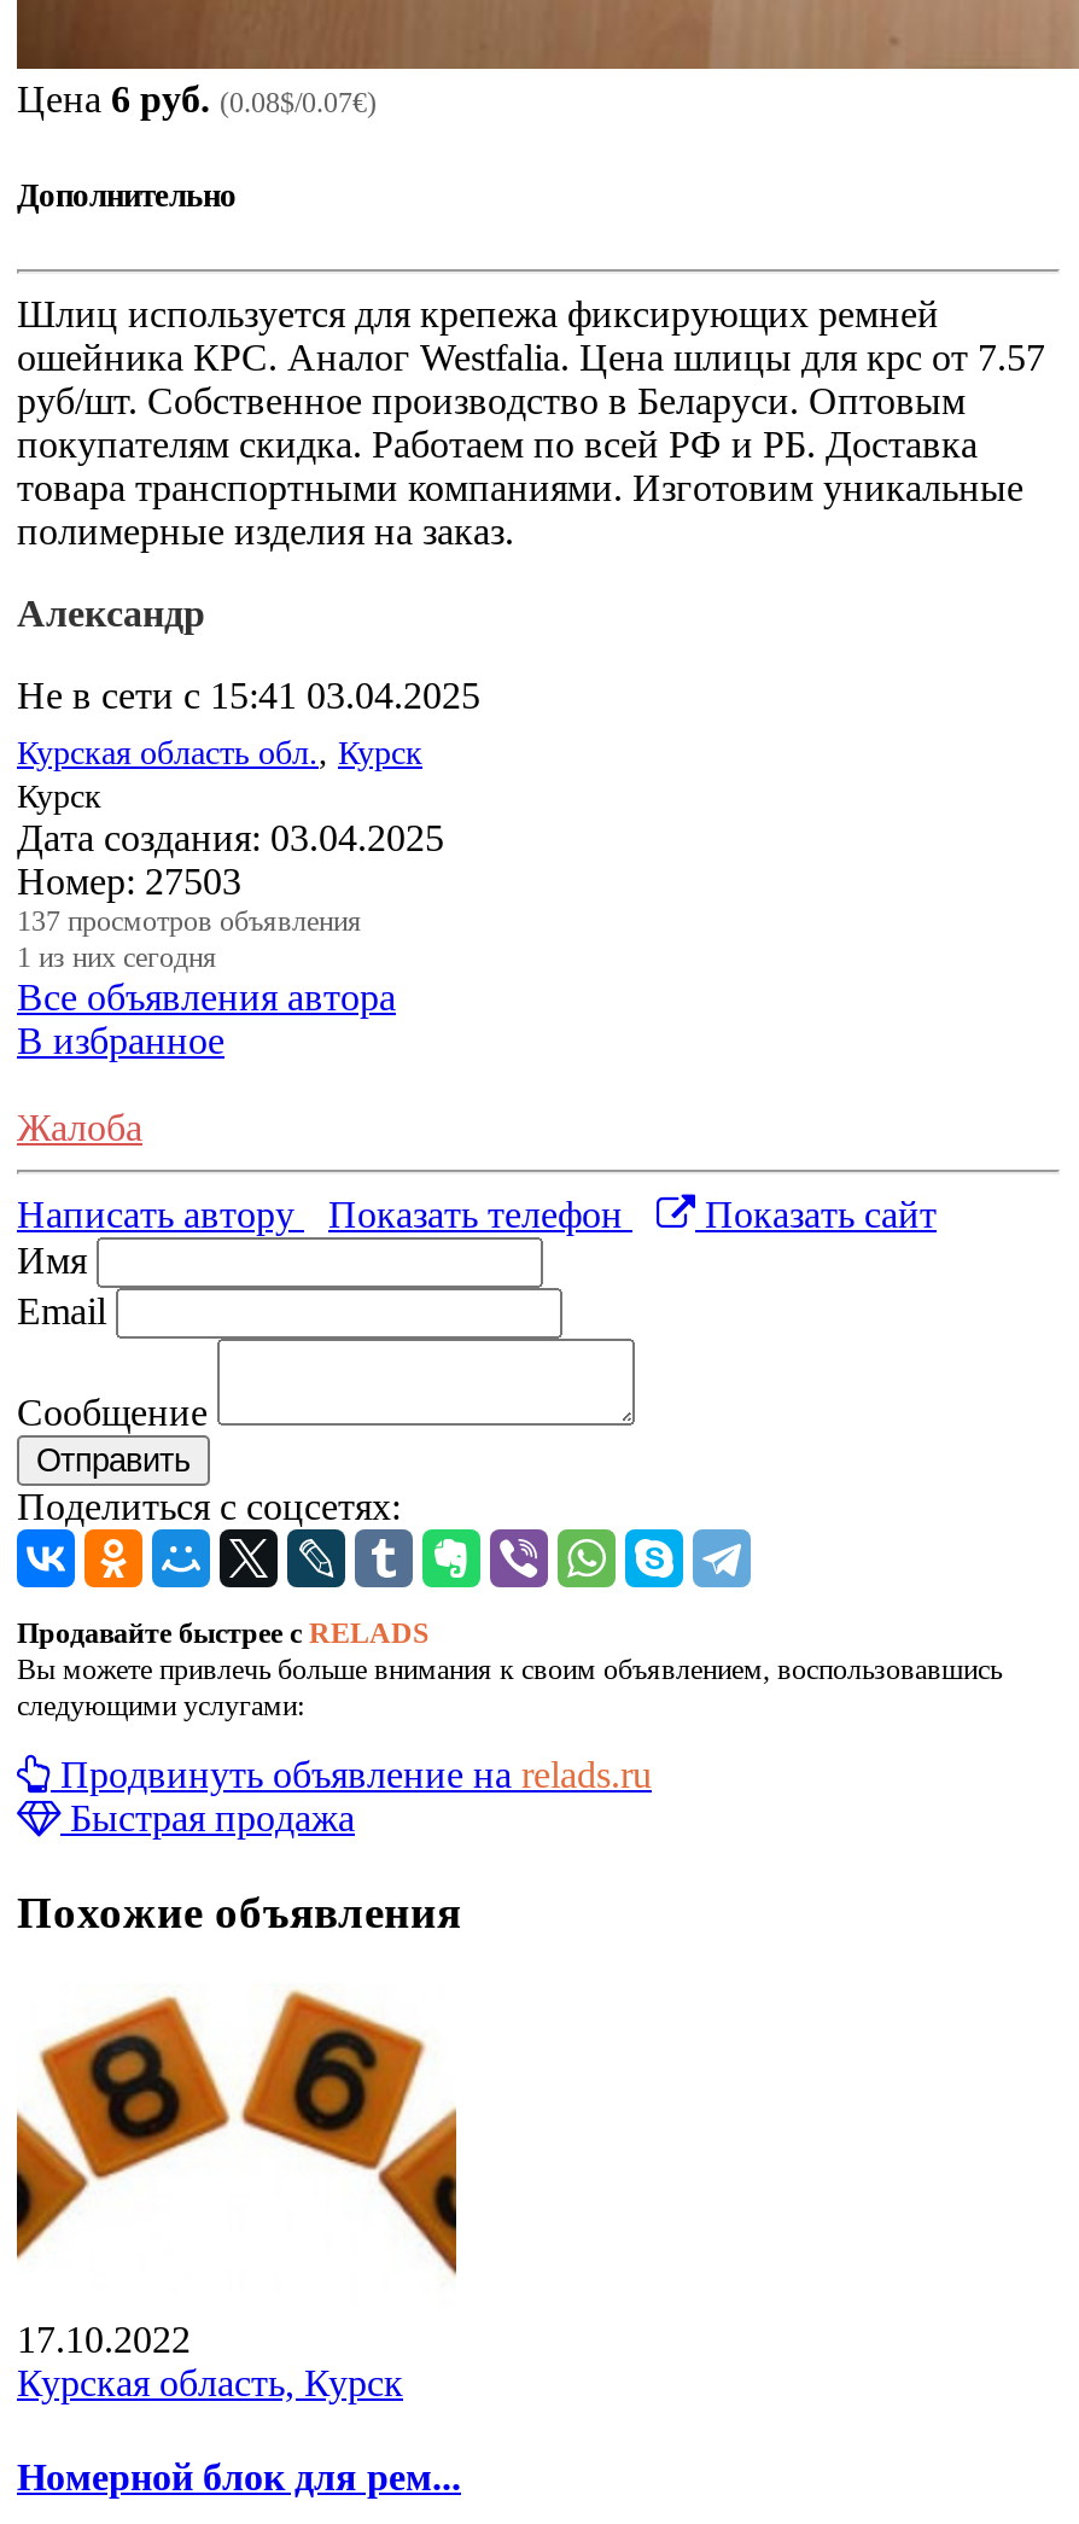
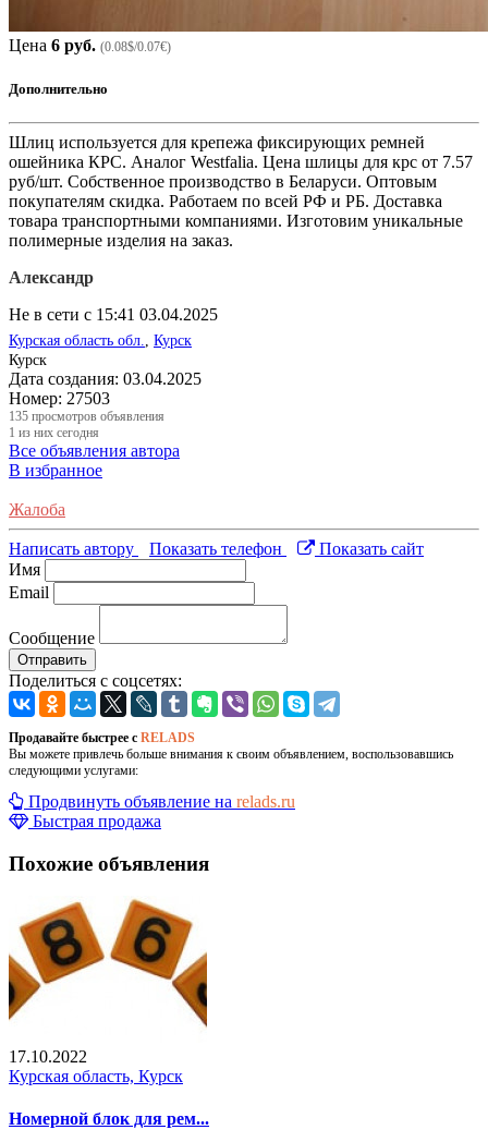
[17,904,362,937] 137 просмотров объявления -> [9,408,164,424] 135 просмотров объявления

